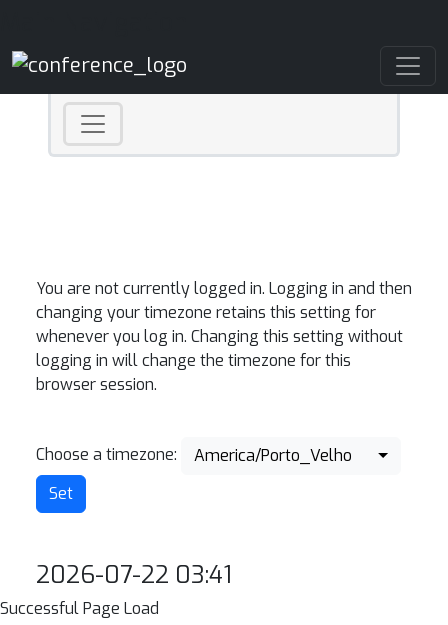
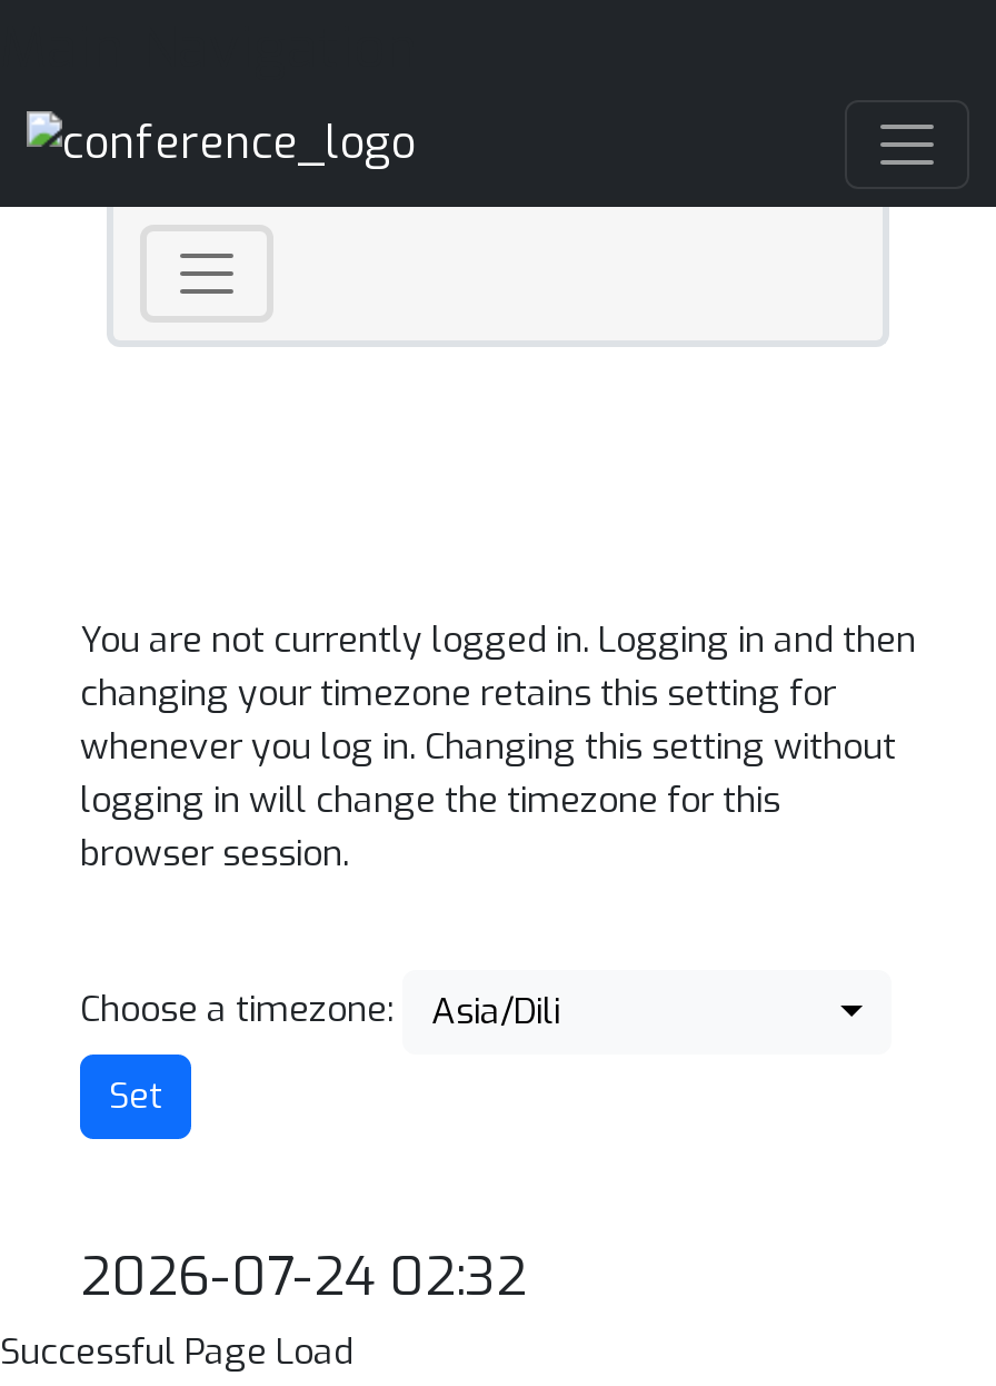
[194,445,352,466] America/Porto_Velho -> [431,988,560,1034] Asia/Dili
[36,559,232,591] 2026-07-22 03:41 -> [80,1241,527,1313] 2026-07-24 02:32

